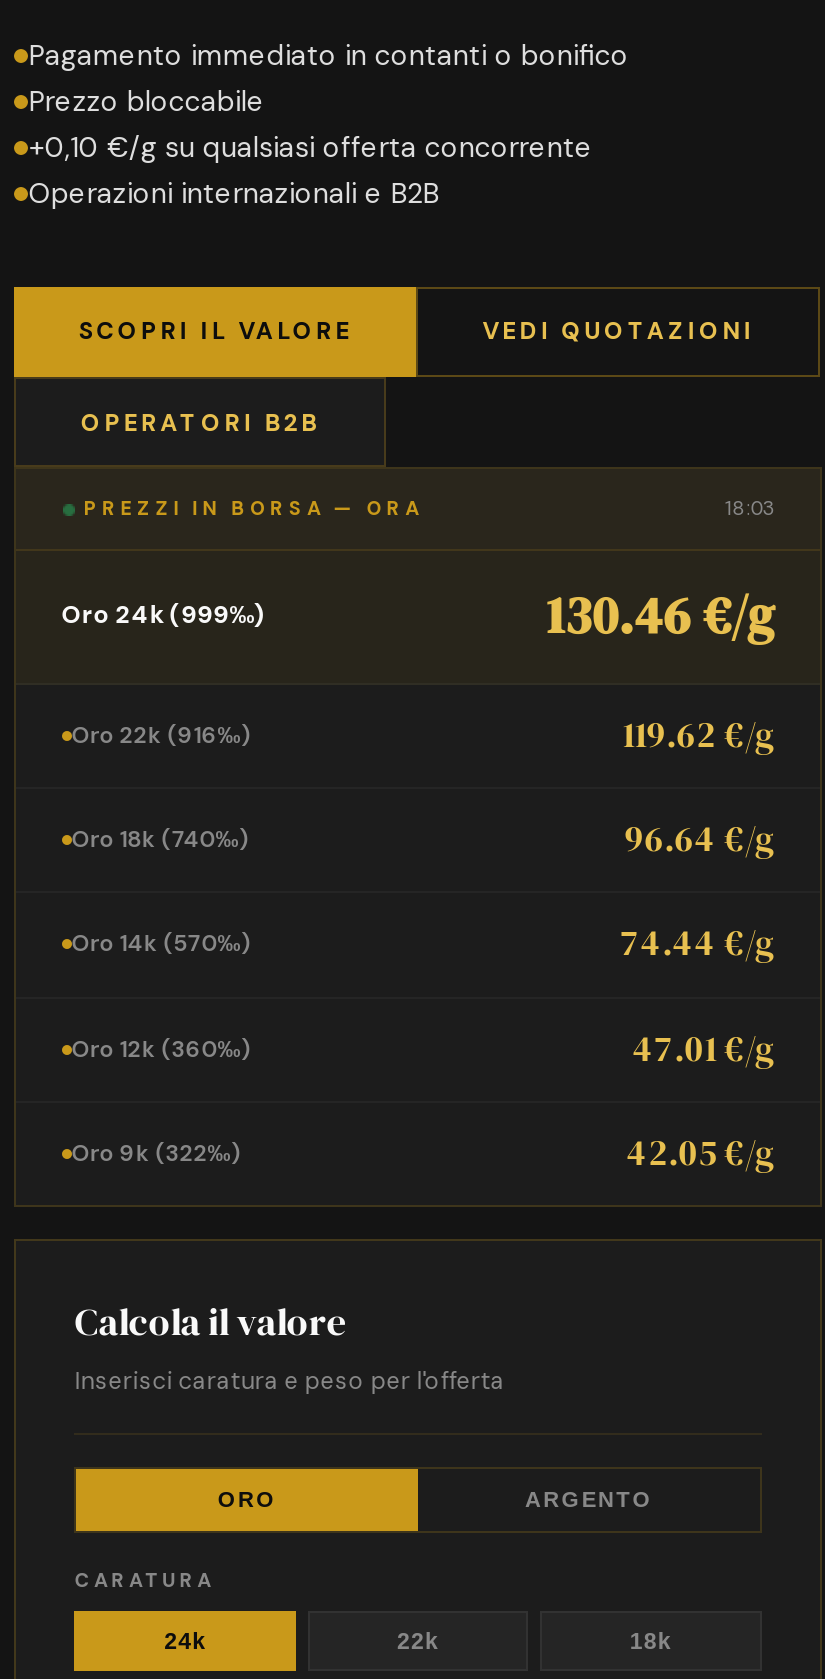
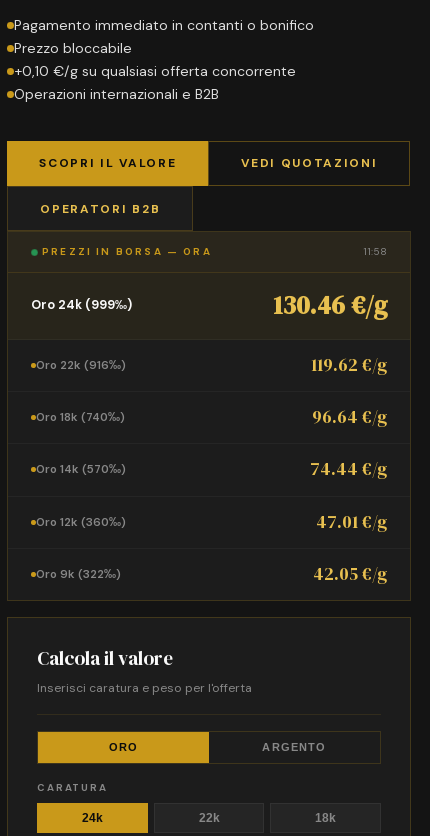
[724,495,774,521] 18:03 -> [363,245,387,258] 11:58

